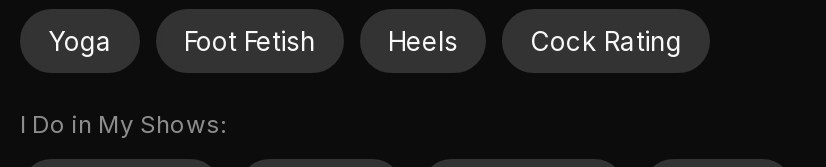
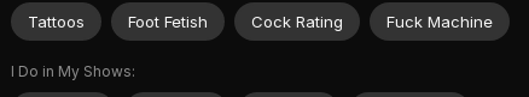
[48,25,112,57] Yoga -> [28,12,85,31] Tattoos
[388,25,458,57] Heels -> none
none -> [386,12,493,31] Fuck Machine

